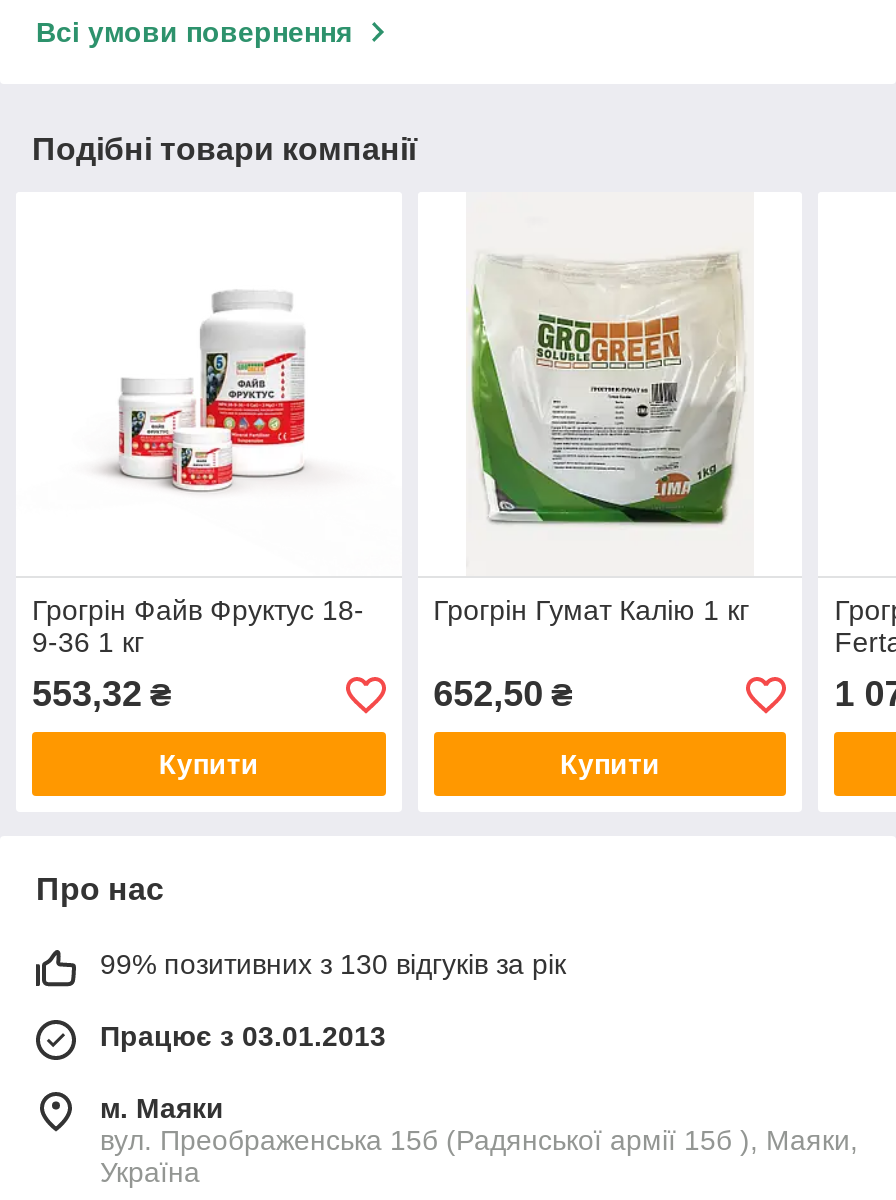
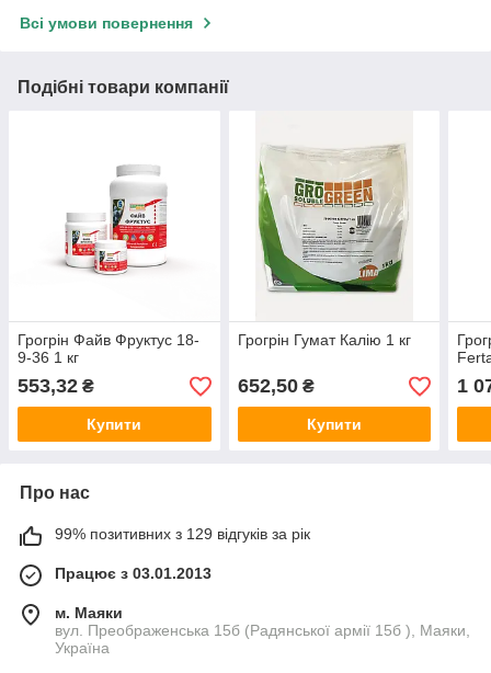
[100,949,566,981] 99% позитивних з 130 відгуків за рік -> [55,525,310,543] 99% позитивних з 129 відгуків за рік

